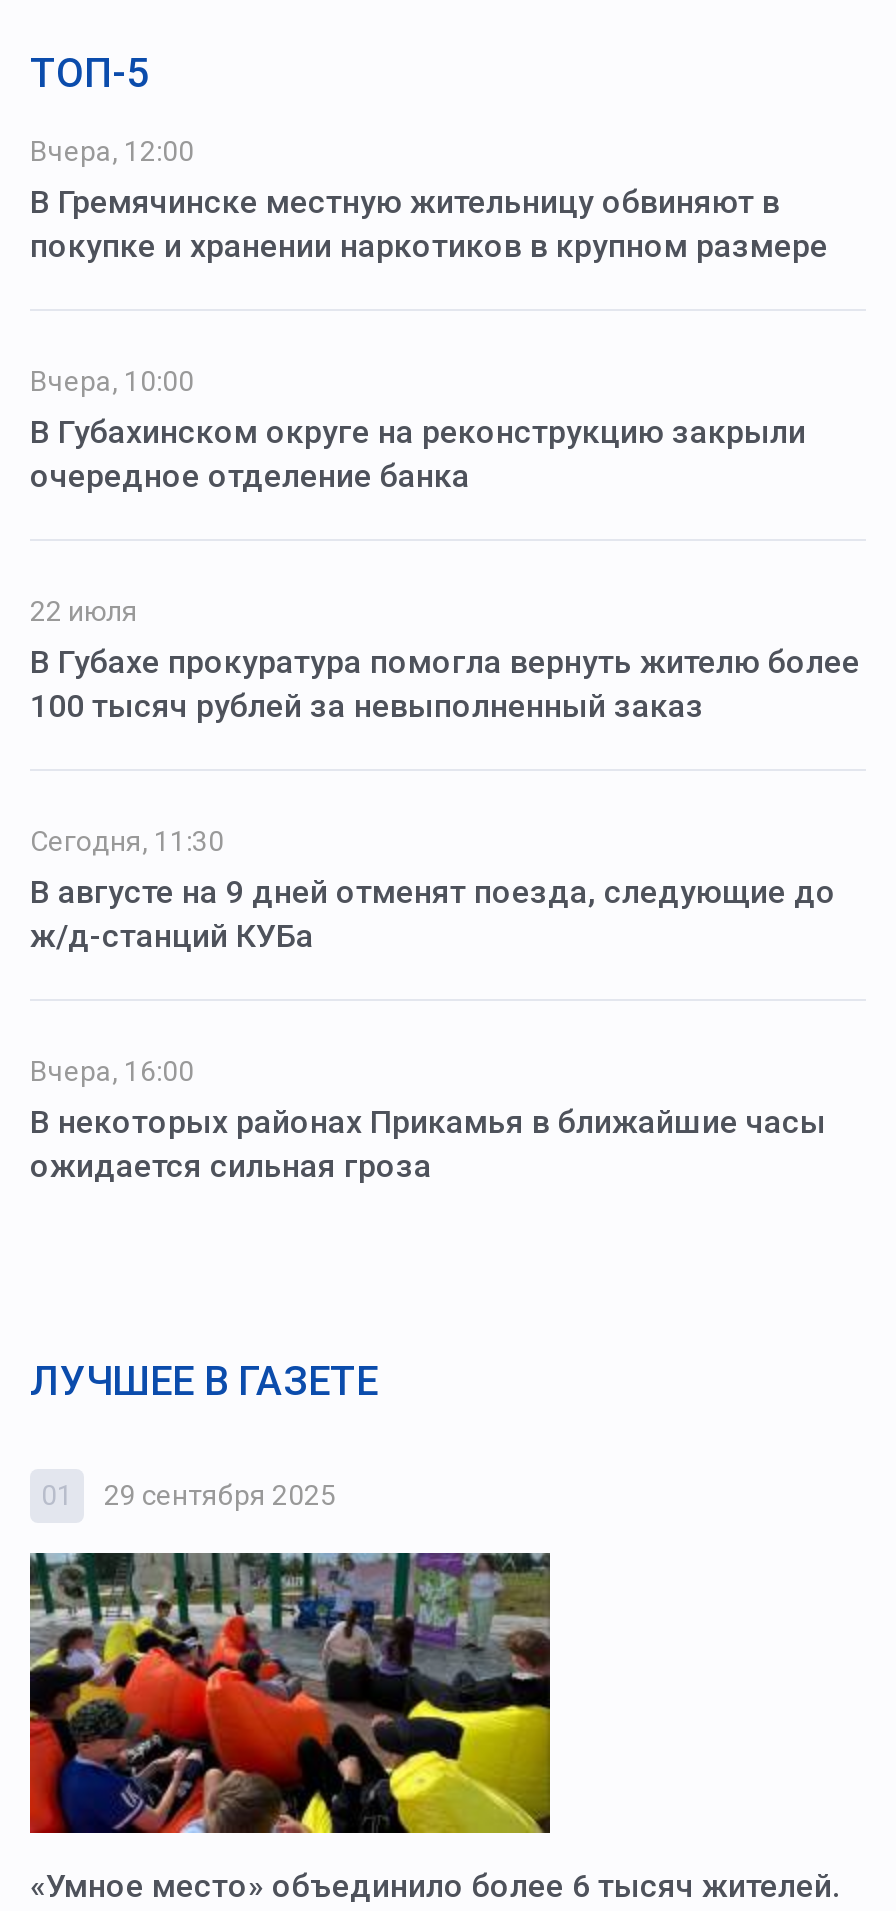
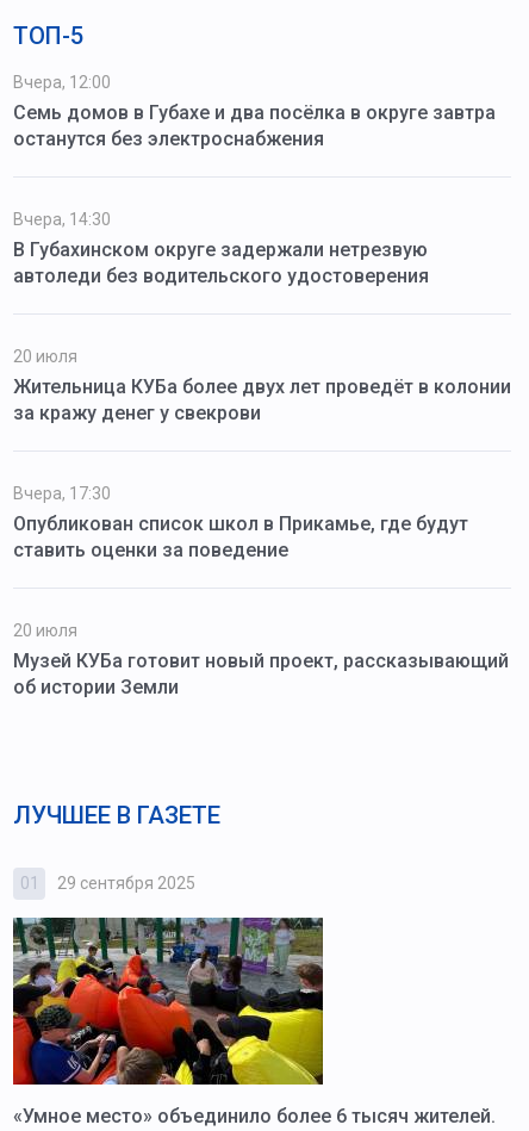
[30,183,828,265] В Гремячинске местную жительницу обвиняют в | покупке и хранении наркотиков в крупном размере -> [13,101,496,150] Семь домов в Губахе и два посёлка в округе завтра | останутся без электроснабжения
[30,365,806,495] Вчера, 10:00 | В Губахинском округе на реконструкцию закрыли | очередное отделение банка -> [13,210,429,287] Вчера, 14:30 | В Губахинском округе задержали нетрезвую | автоледи без водительского удостоверения
[30,595,860,725] 22 июля | В Губахе прокуратура помогла вернуть жителю более | 100 тысяч рублей за невыполненный заказ -> [13,347,511,424] 20 июля | Жительница КУБа более двух лет проведёт в колонии | за кражу денег у свекрови
[30,825,836,955] Сегодня, 11:30 | В августе на 9 дней отменят поезда, следующие до | ж/д-станций КУБа -> [13,484,468,561] Вчера, 17:30 | Опубликован список школ в Прикамье, где будут | ставить оценки за поведение
[30,1055,826,1185] Вчера, 16:00 | В некоторых районах Прикамья в ближайшие часы | ожидается сильная гроза -> [13,621,509,698] 20 июля | Музей КУБа готовит новый проект, рассказывающий | об истории Земли

